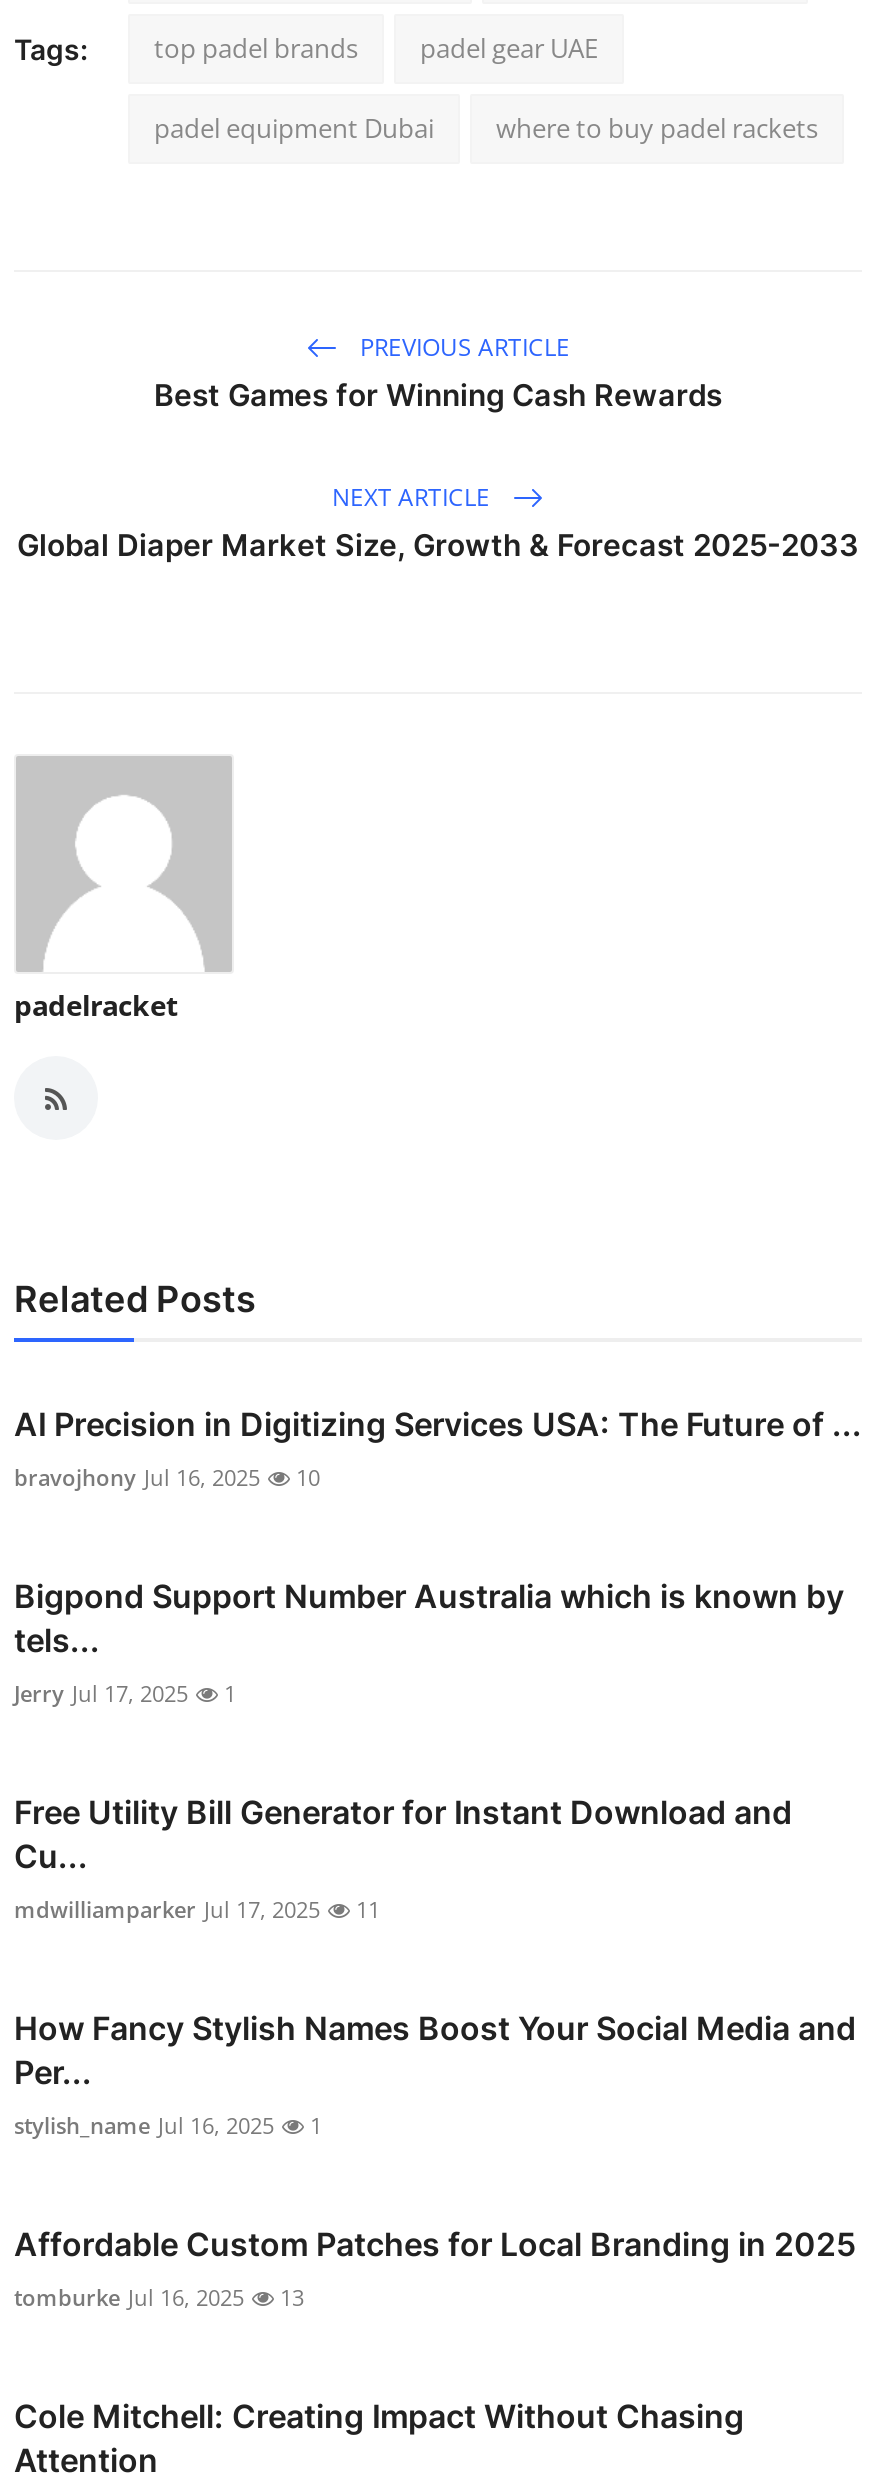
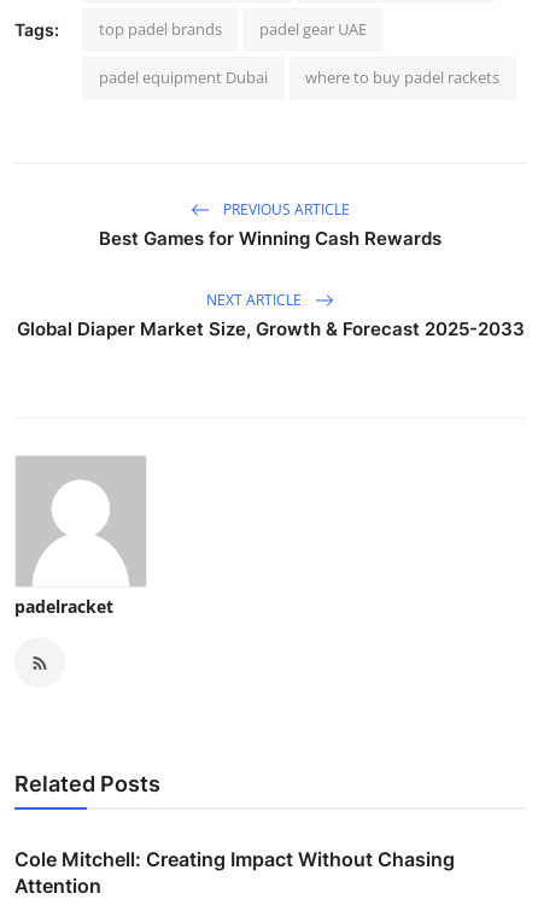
[14,1405,862,2313] AI Precision in Digitizing Services USA: The Future of ... | bravojhony Jul 16, 2025 | 10 | Bigpond Support Number Australia which is known by | tels... | Jerry Jul 17, 2025 | 1 | Free Utility Bill Generator for Instant Download and | Cu... | mdwilliamparker Jul 17, 2025 | 11 | How Fancy Stylish Names Boost Your Social Media and | Per... | stylish_name Jul 16, 2025 | 1 | Affordable Custom Patches for Local Branding in 2025 | tomburke Jul 16, 2025 | 13 -> none

